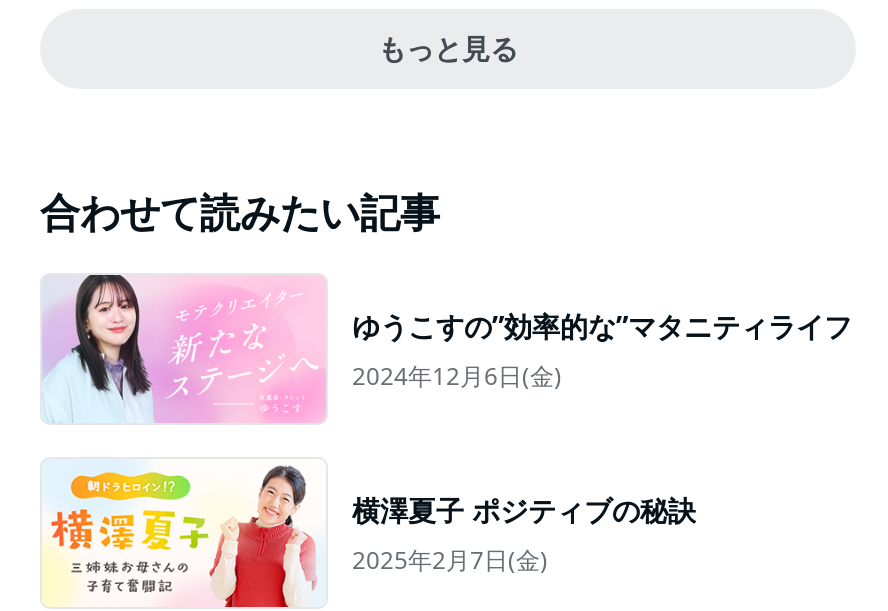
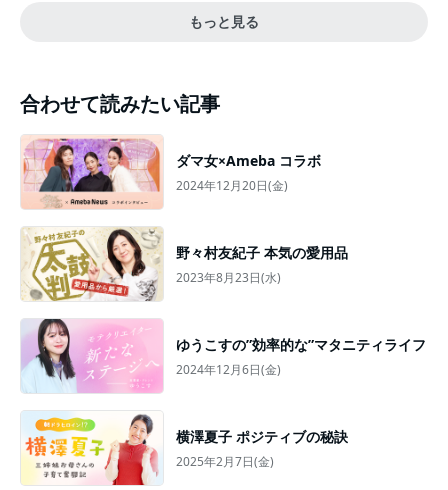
none -> [21,135,321,209] [image] | ダマ女×Ameba コラボ | 2024年12月20日(金)
none -> [21,227,348,302] [image] | 野々村友紀子 本気の愛用品 | 2023年8月23日(水)

